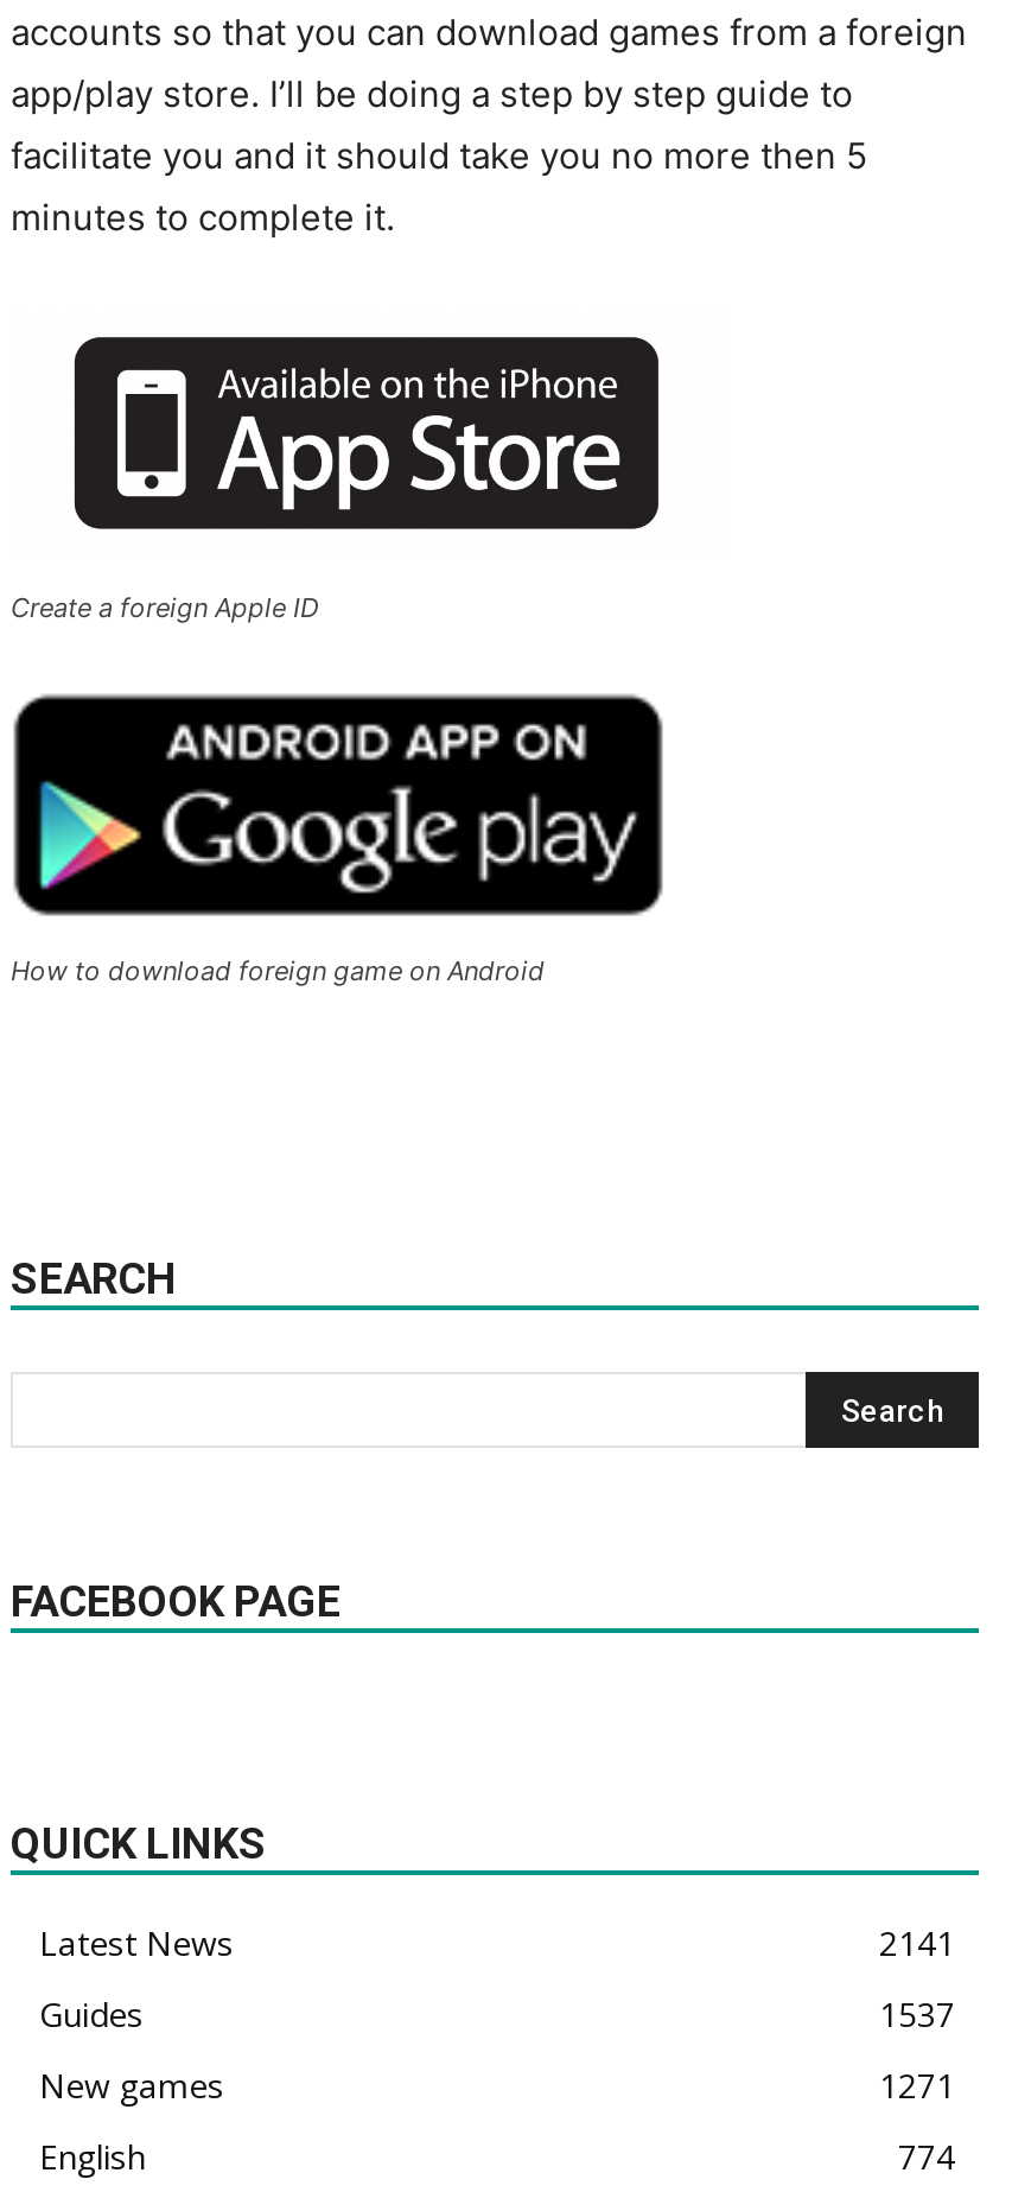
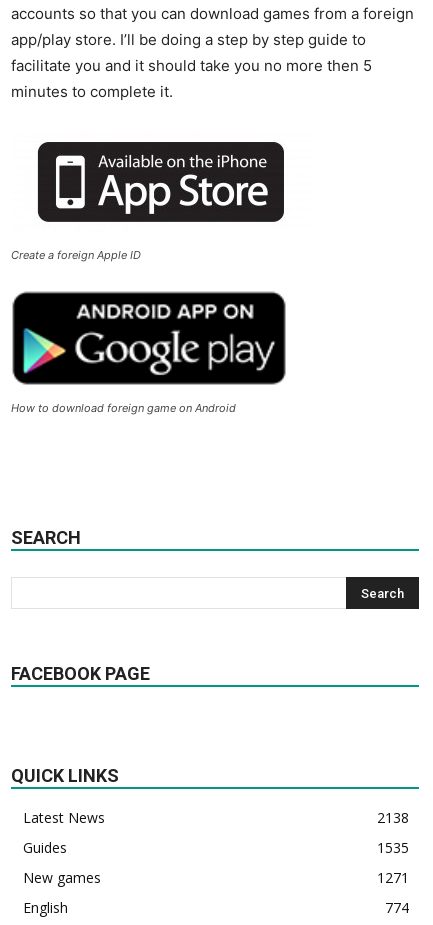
[879,1920,955,1966] 2141 -> [377,808,409,827] 2138
[879,1992,955,2037] 1537 -> [377,838,409,857] 1535

